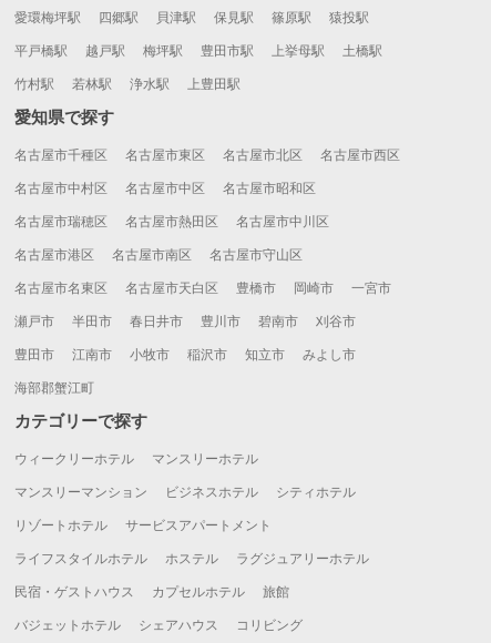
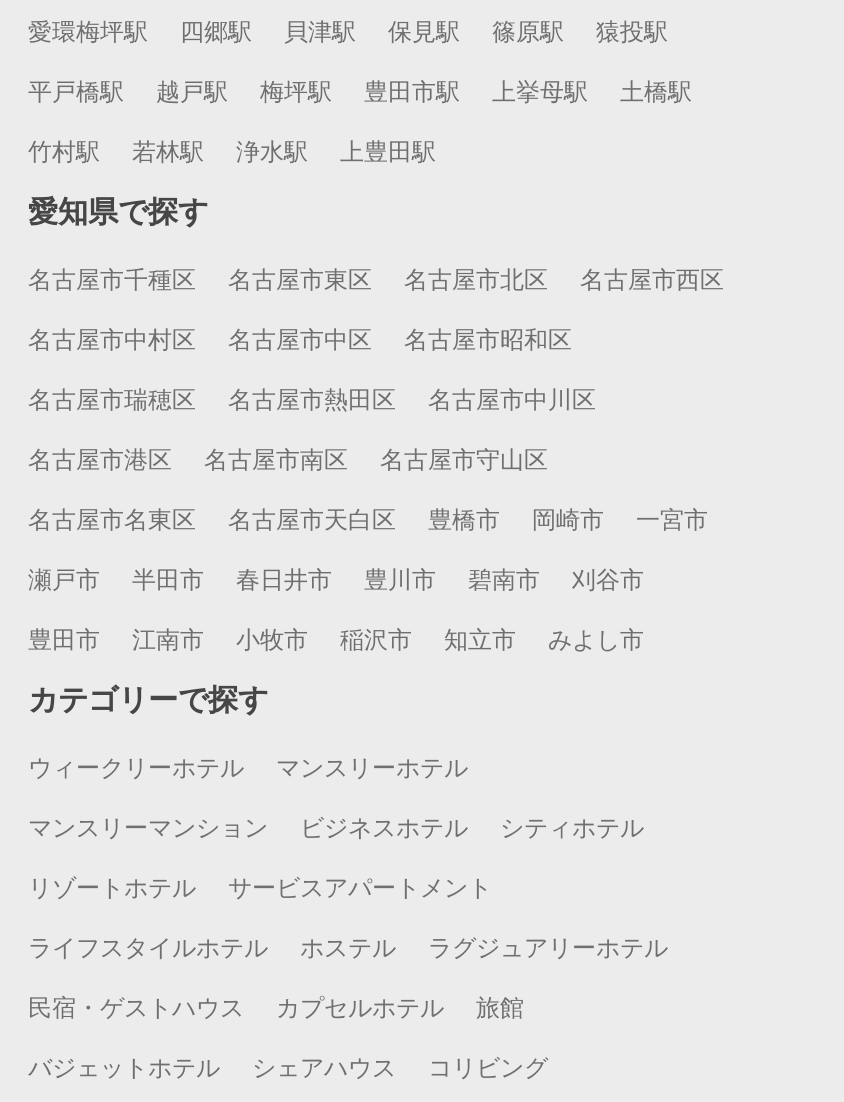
[14,380,94,396] 海部郡蟹江町 -> none

